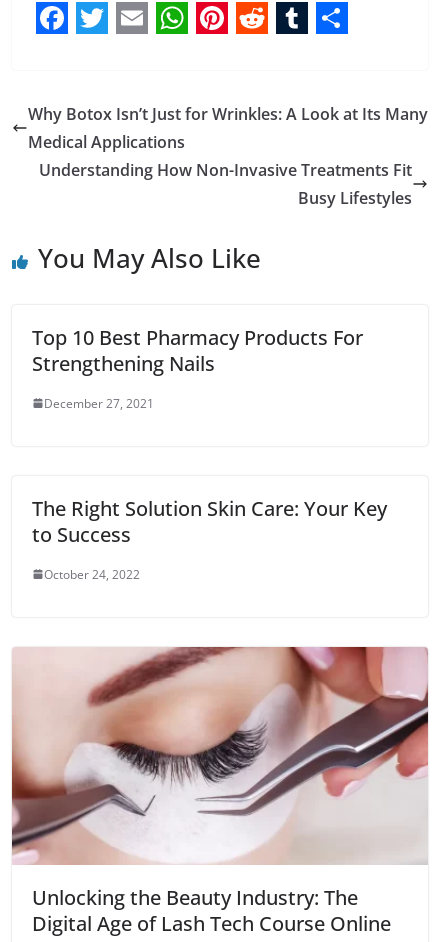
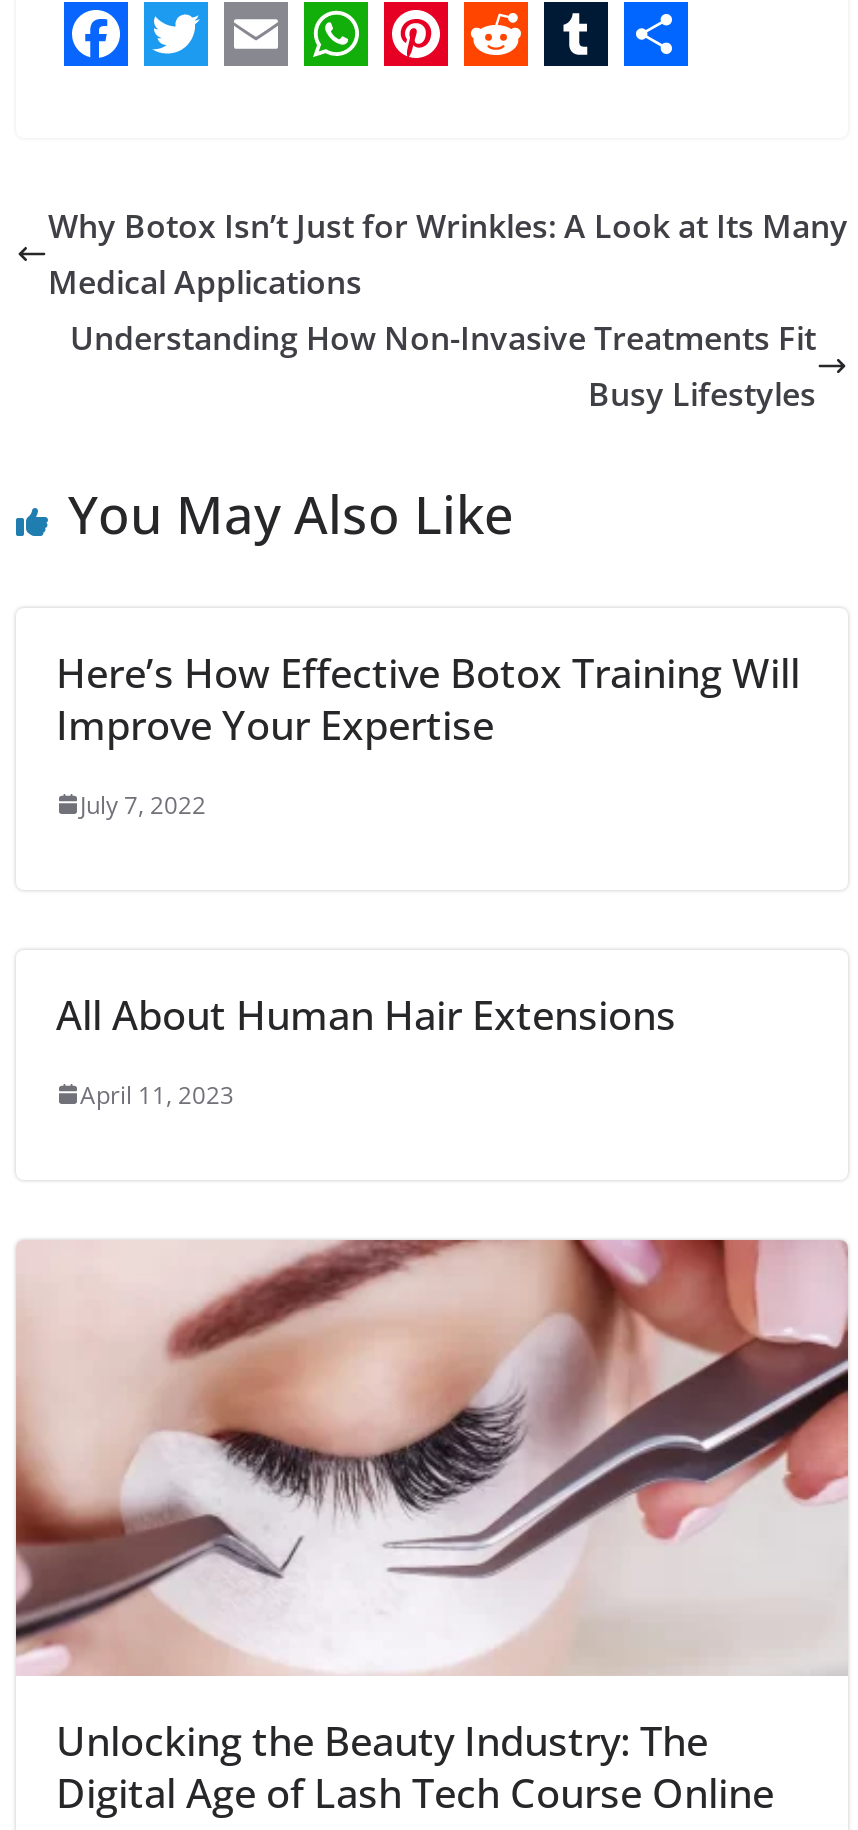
[32,324,363,377] Top 10 Best Pharmacy Products For | Strengthening Nails -> [56,645,800,751] Here’s How Effective Botox Training Will | Improve Your Expertise
[44,395,154,412] December 27, 2021 -> [80,787,206,821] July 7, 2022
[32,495,387,548] The Right Solution Skin Care: Your Key | to Success -> [56,987,676,1041] All About Human Hair Extensions
[44,566,140,583] October 24, 2022 -> [80,1077,234,1111] April 11, 2023

